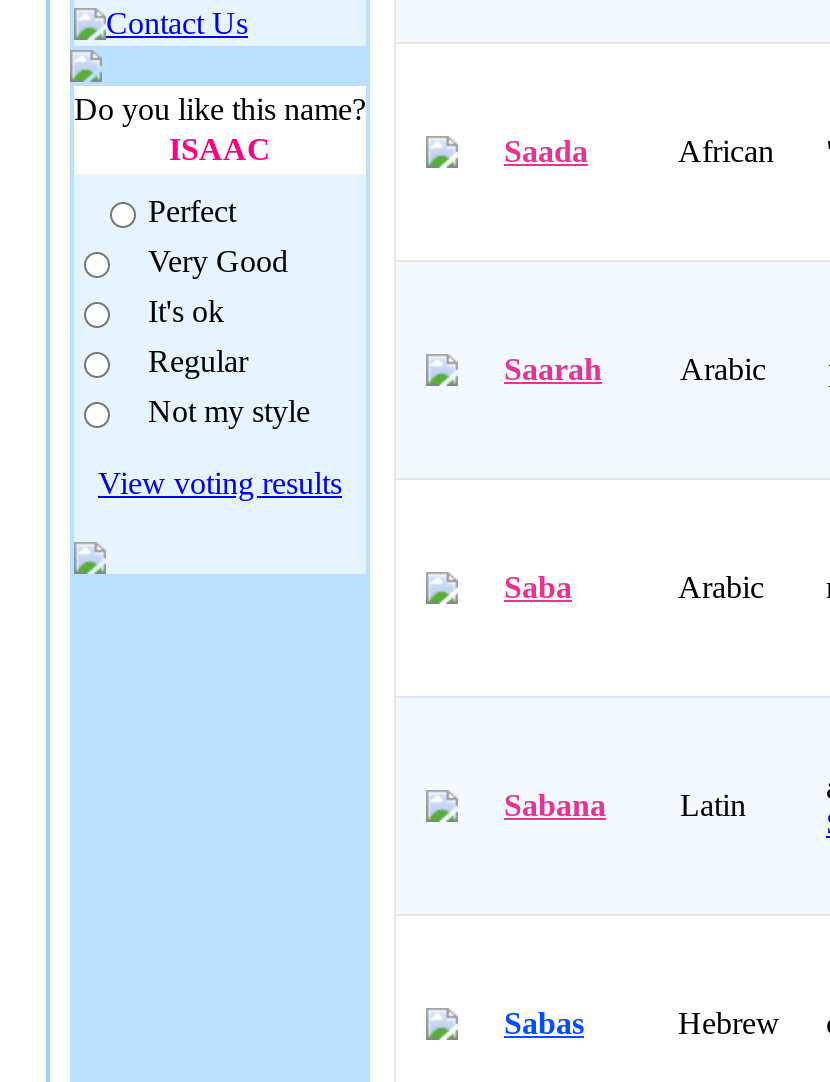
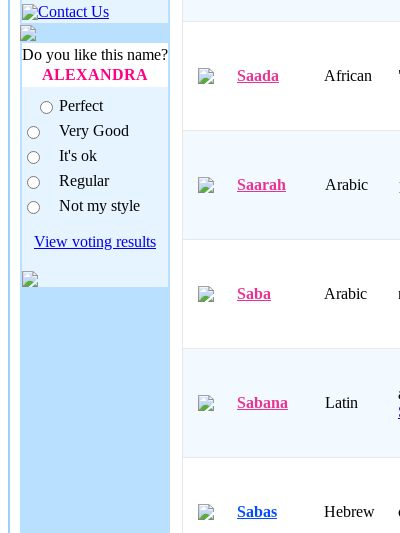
[169,132,271,166] ISAAC -> [42,66,148,83] ALEXANDRA

